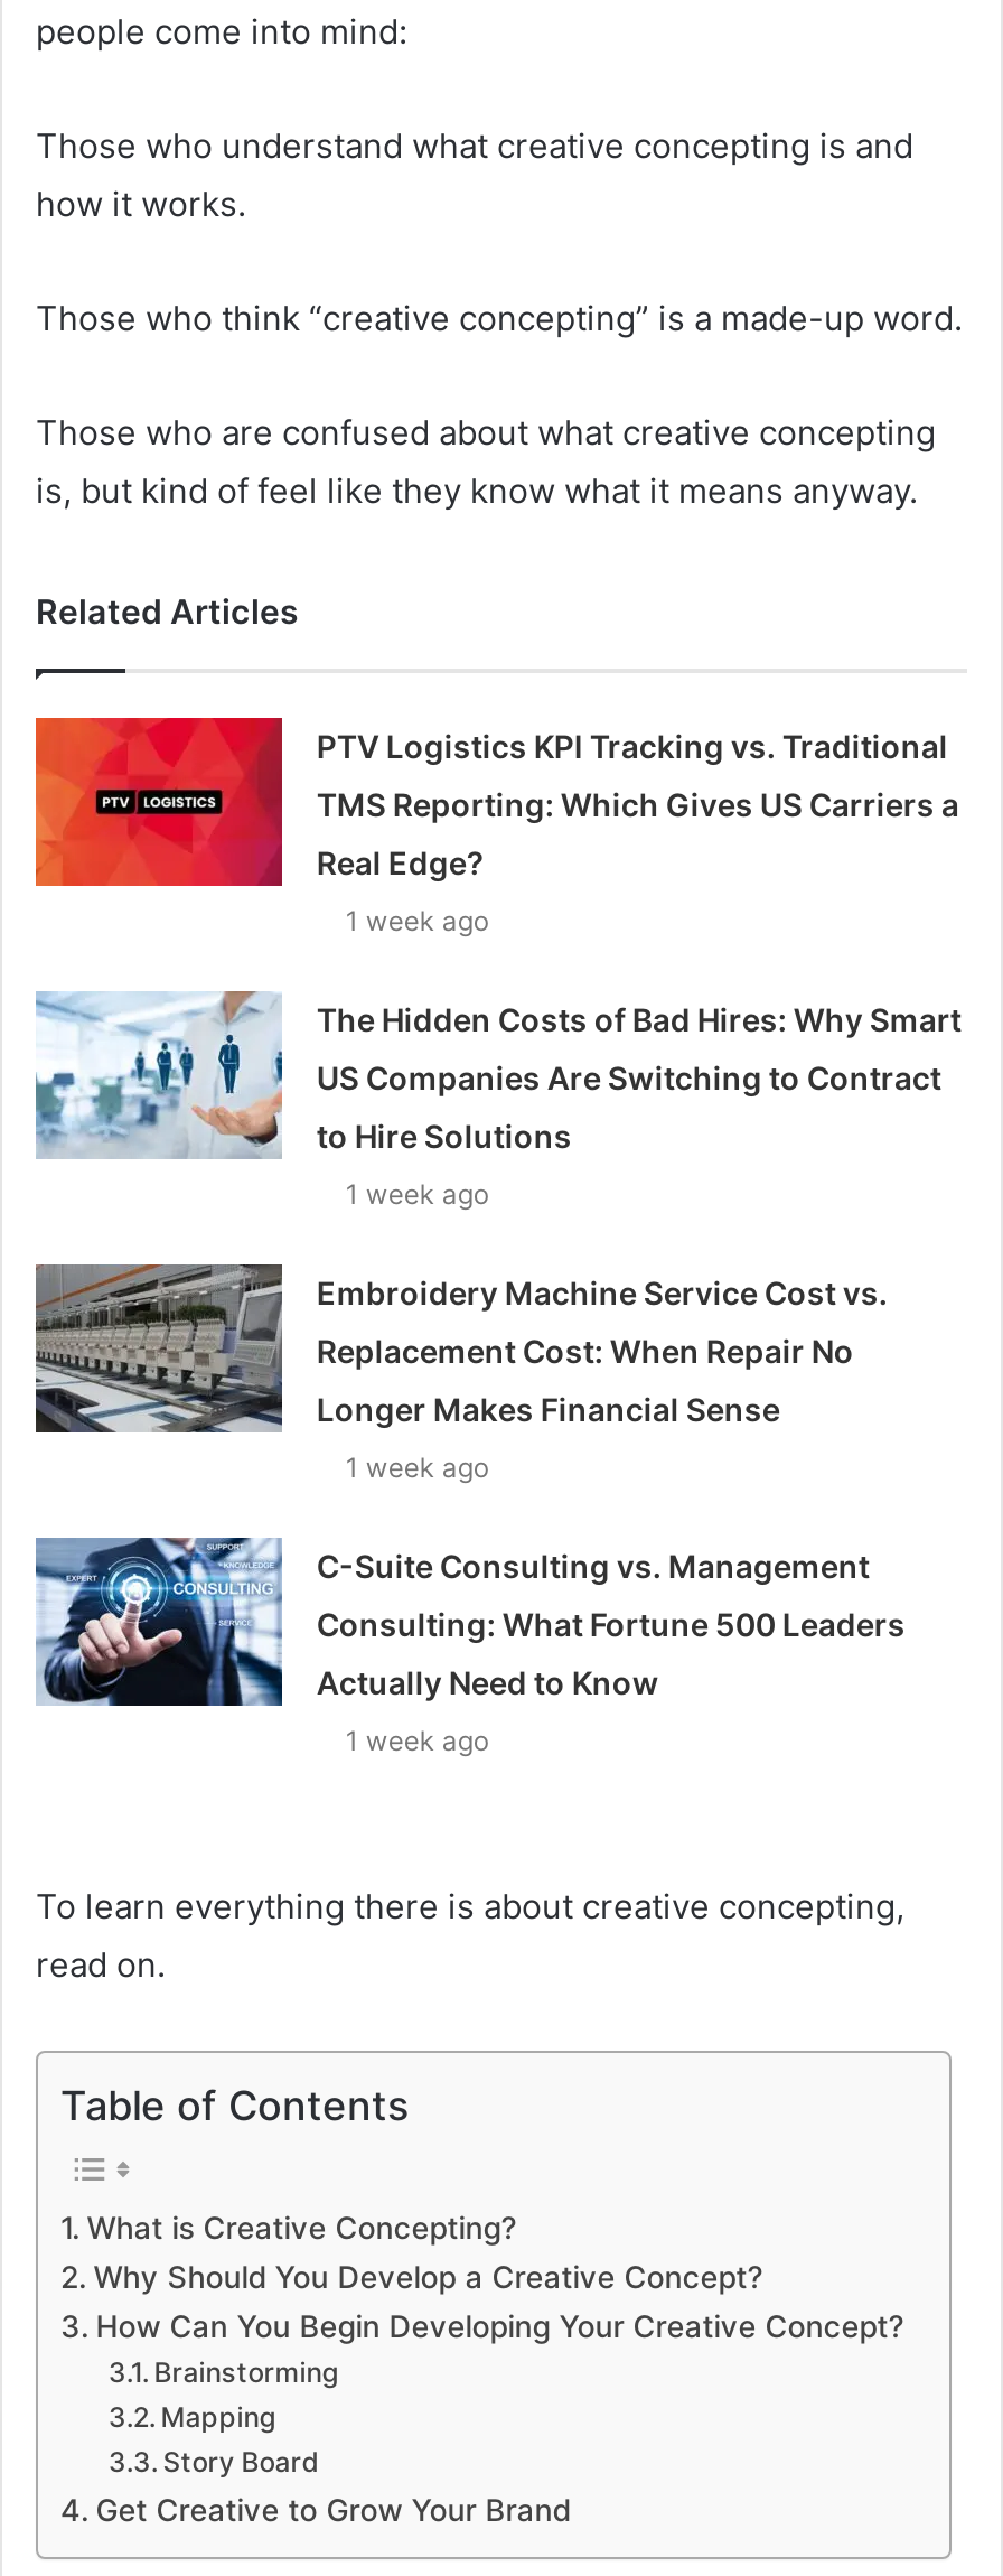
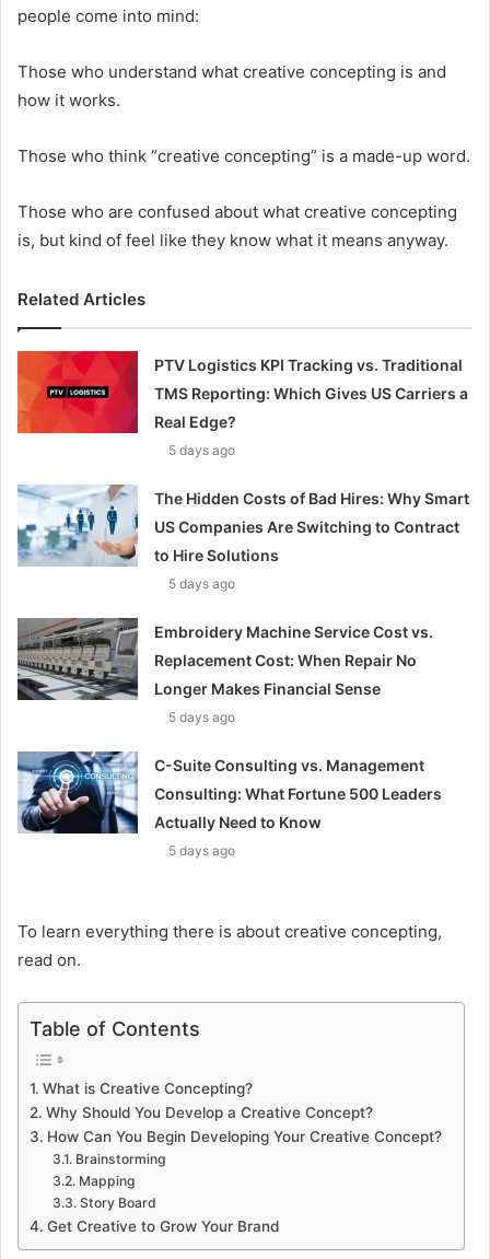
[345,904,489,937] 1 week ago -> [169,442,235,459] 5 days ago
[345,1177,489,1211] 1 week ago -> [169,576,235,592] 5 days ago
[345,1450,489,1484] 1 week ago -> [169,709,235,726] 5 days ago
[345,1724,489,1757] 1 week ago -> [169,843,235,859] 5 days ago

